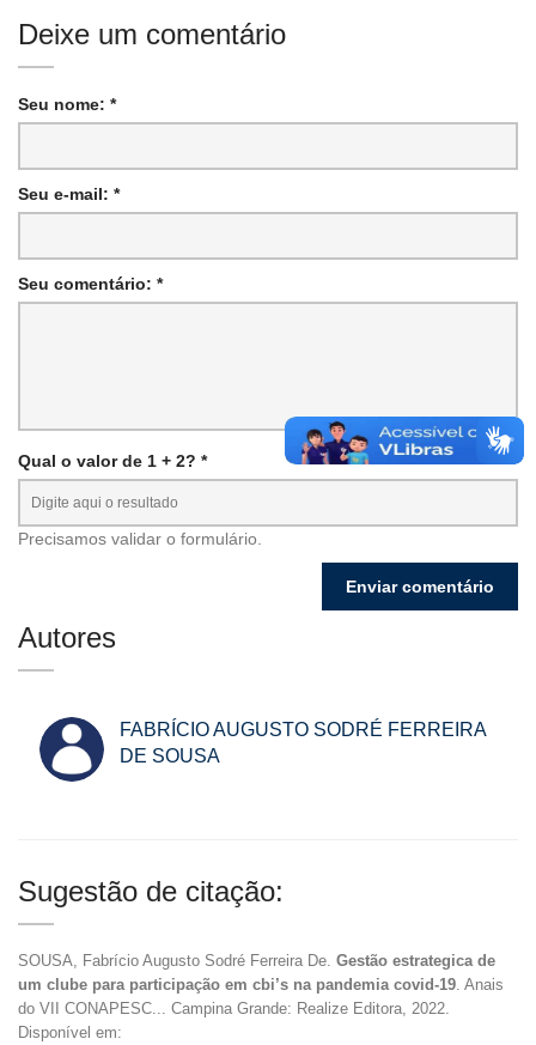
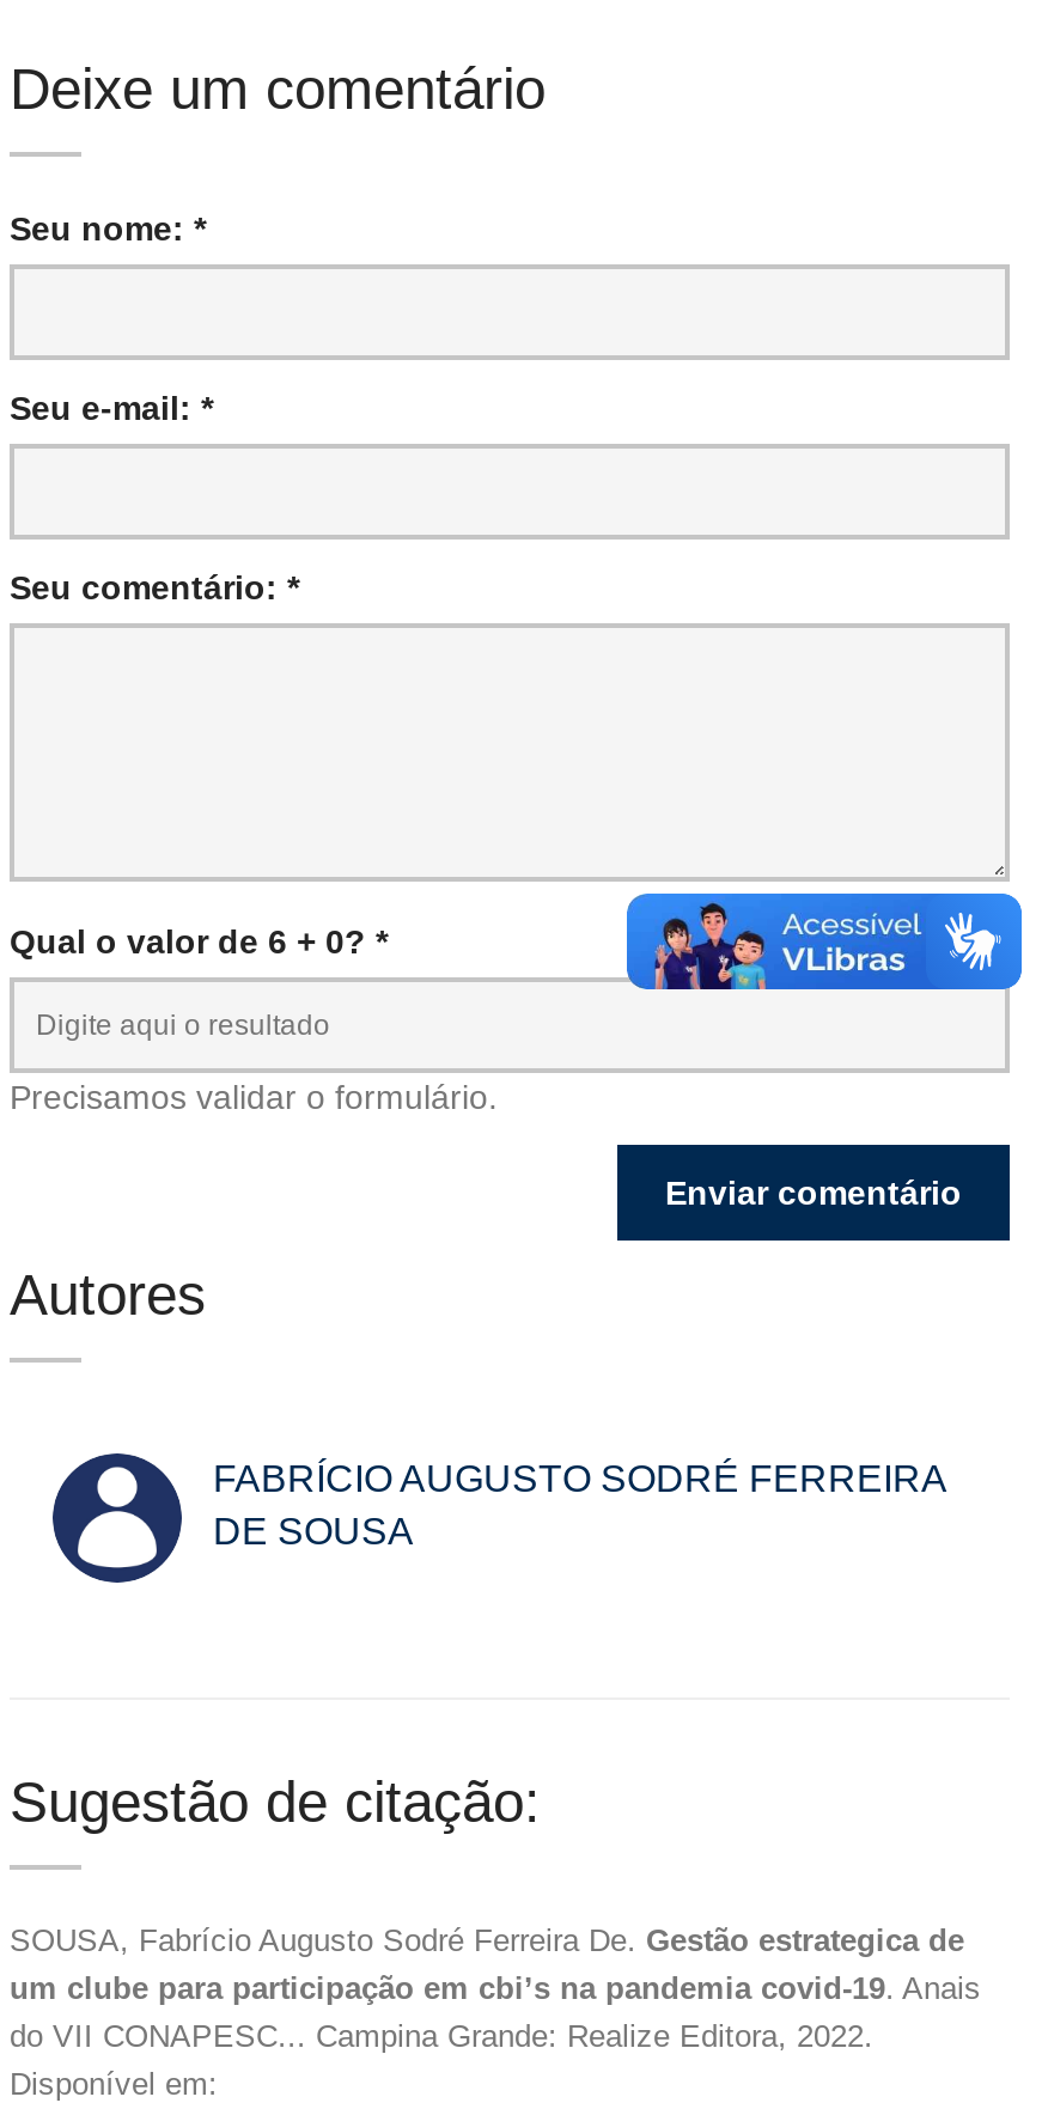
[284,415,525,485] [image] -> [543,853,1024,992] [image]
[18,451,207,470] Qual o valor de 1 + 2? * -> [10,922,388,960] Qual o valor de 6 + 0? *

